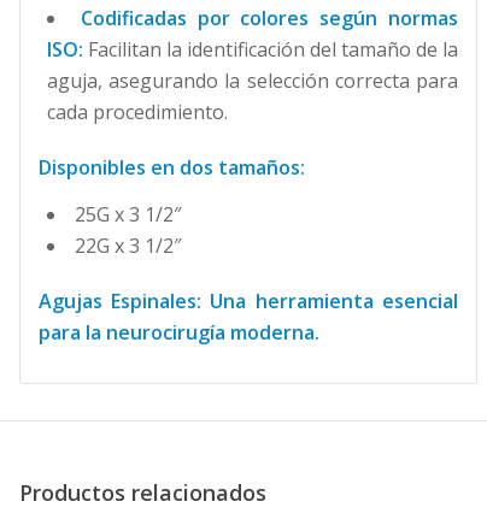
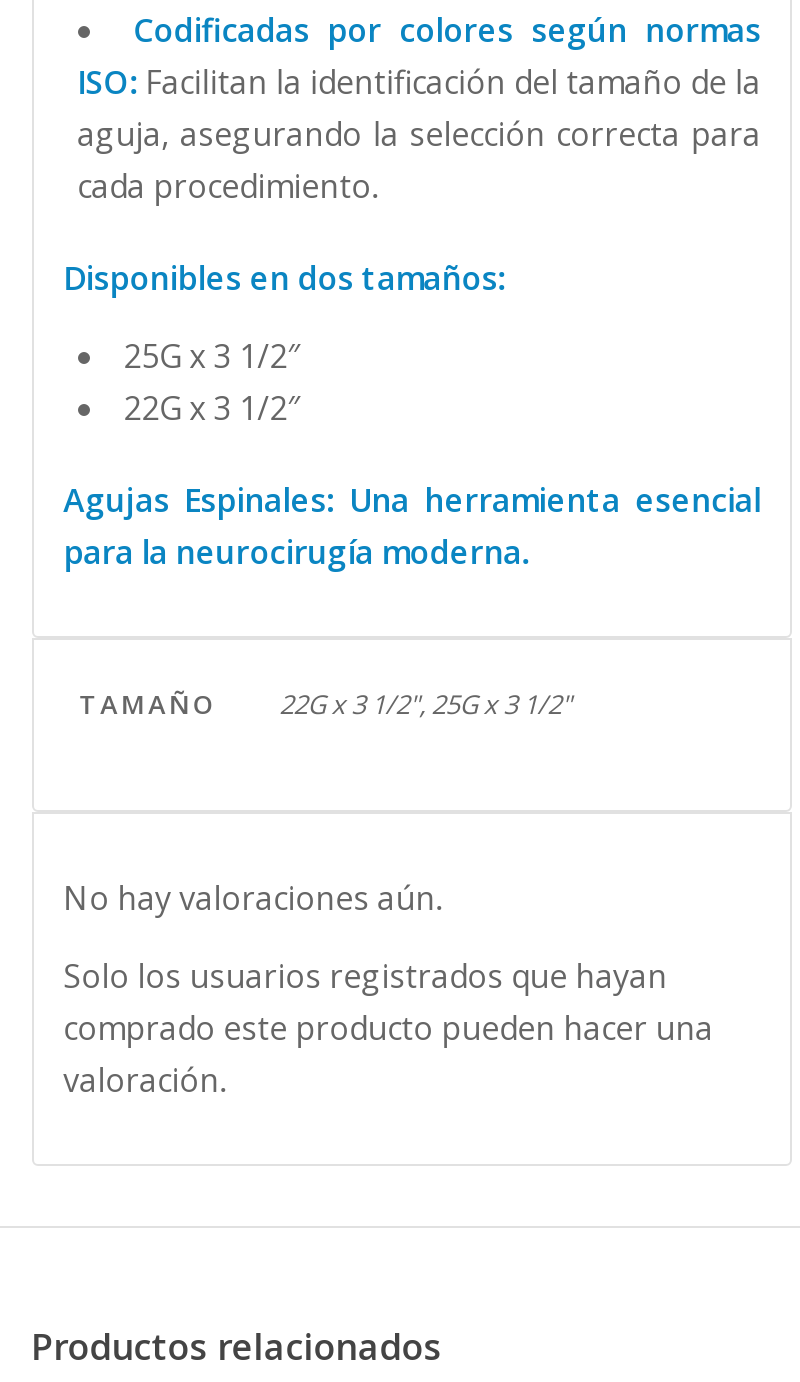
none -> [63,875,713,1102] No hay valoraciones aún. | Solo los usuarios registrados que hayan | comprado este producto pueden hacer una | valoración.
none -> [79,686,571,722] TAMAÑO | 22G x 3 1/2", 25G x 3 1/2"

